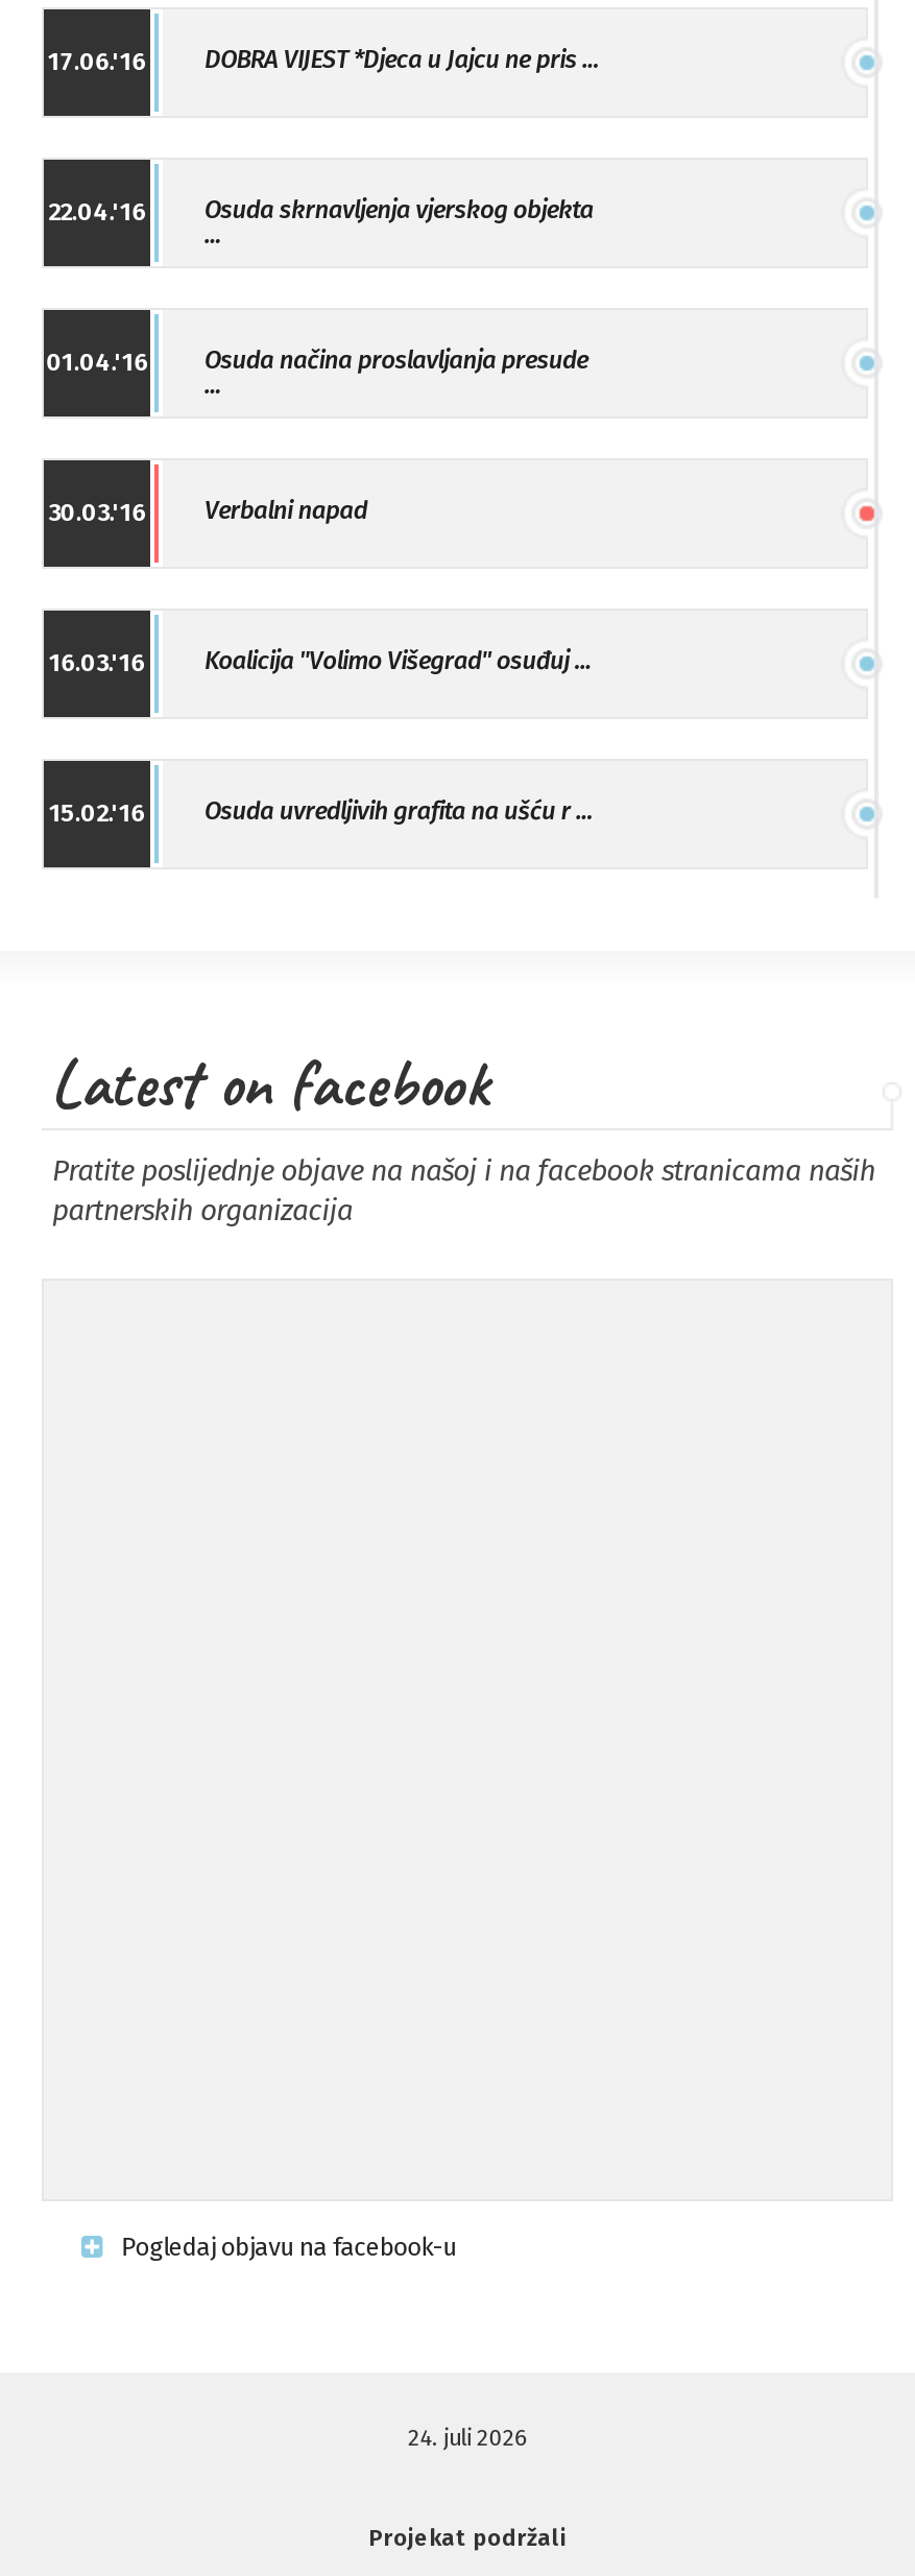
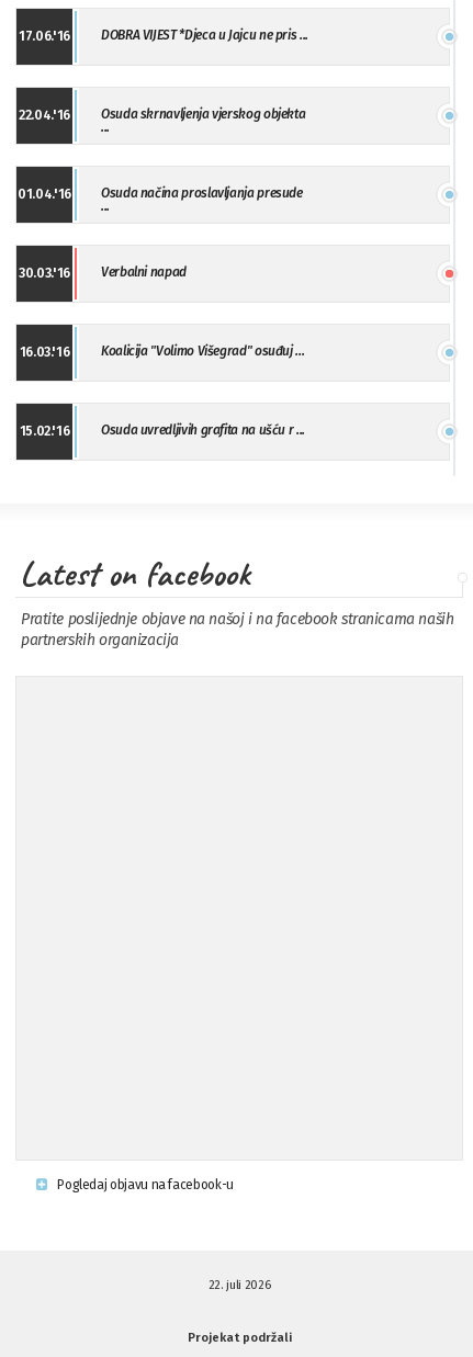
[408,2425,527,2452] 24. juli 2026 -> [208,1278,270,1292] 22. juli 2026

